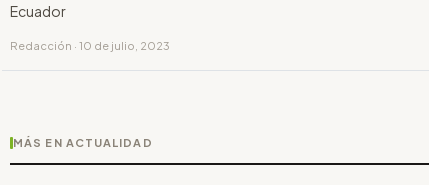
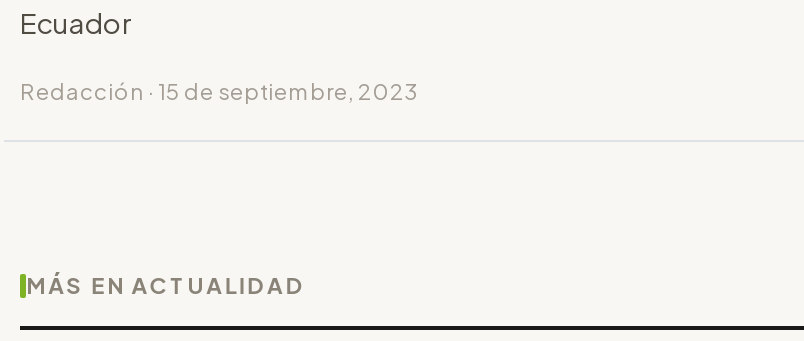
[10,39,170,52] Redacción · 10 de julio, 2023 -> [20,78,418,104] Redacción · 15 de septiembre, 2023

